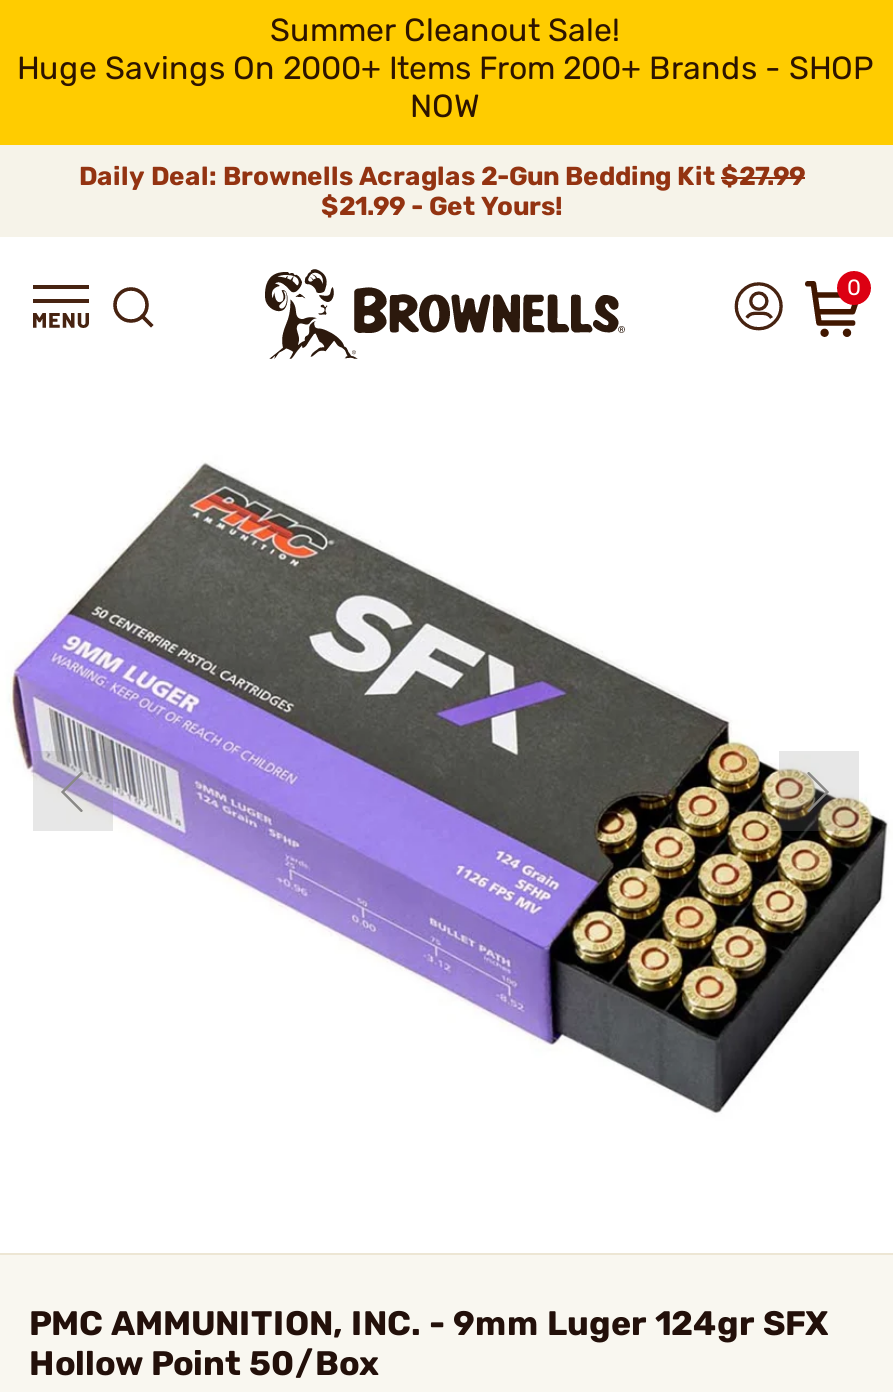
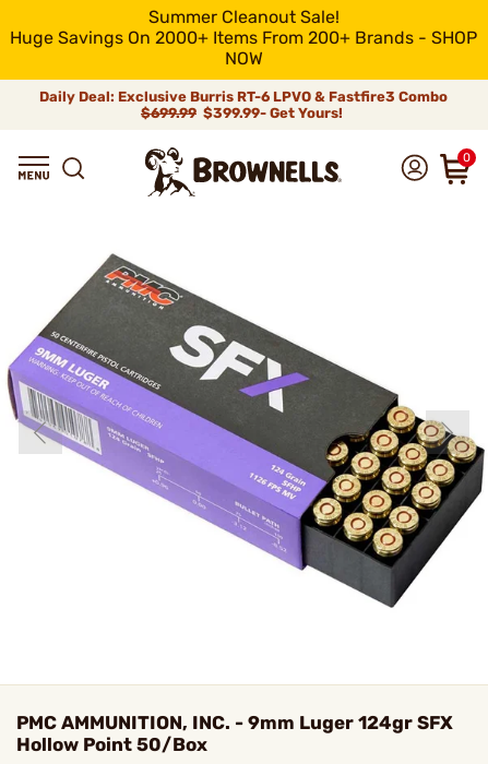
[79,161,805,221] Daily Deal: Brownells Acraglas 2-Gun Bedding Kit $27.99 | $21.99 - Get Yours! -> [39,88,448,121] Daily Deal: Exclusive Burris RT-6 LPVO & Fastfire3 Combo | $699.99 $399.99- Get Yours!

